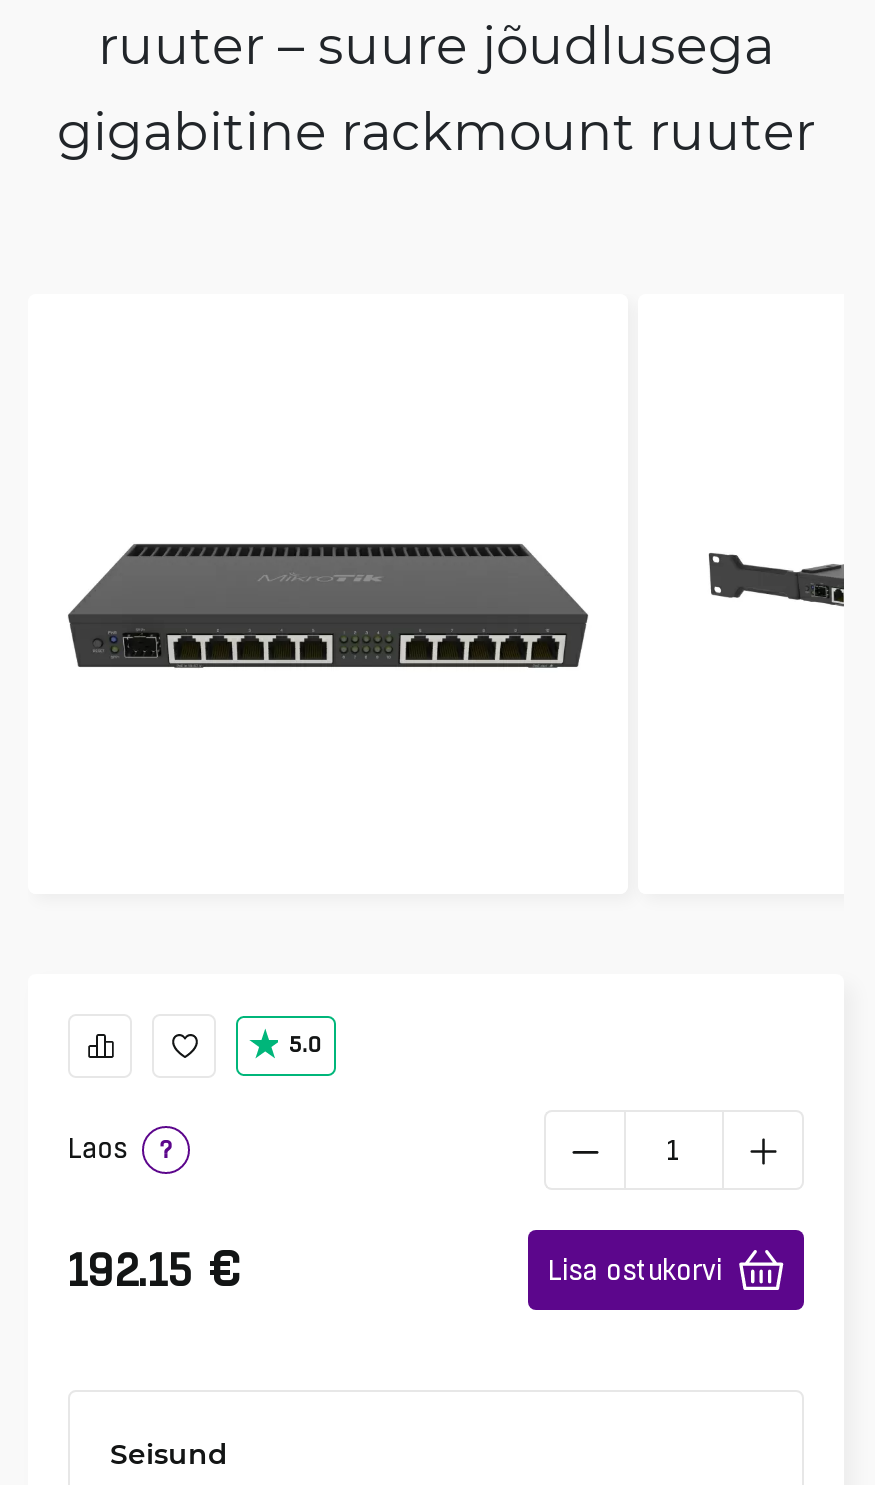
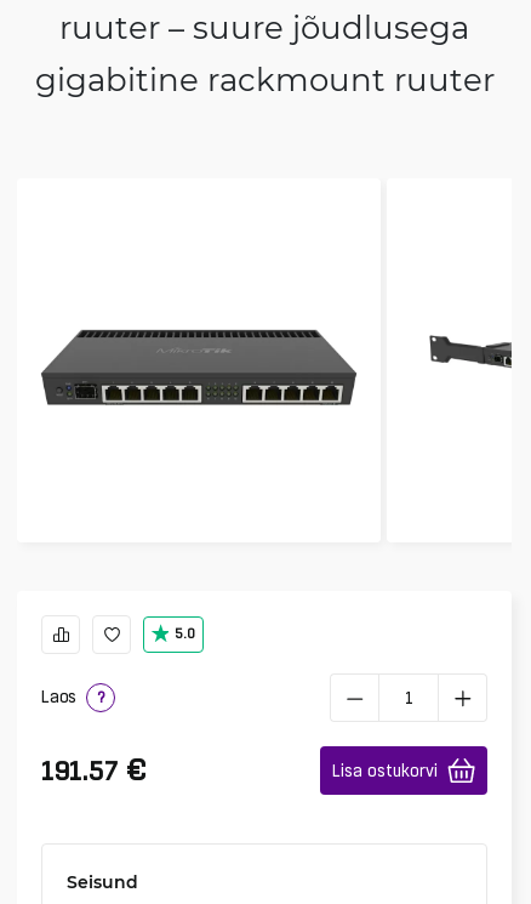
[68,1241,242,1297] 192.15 € -> [41,753,145,787] 191.57 €

